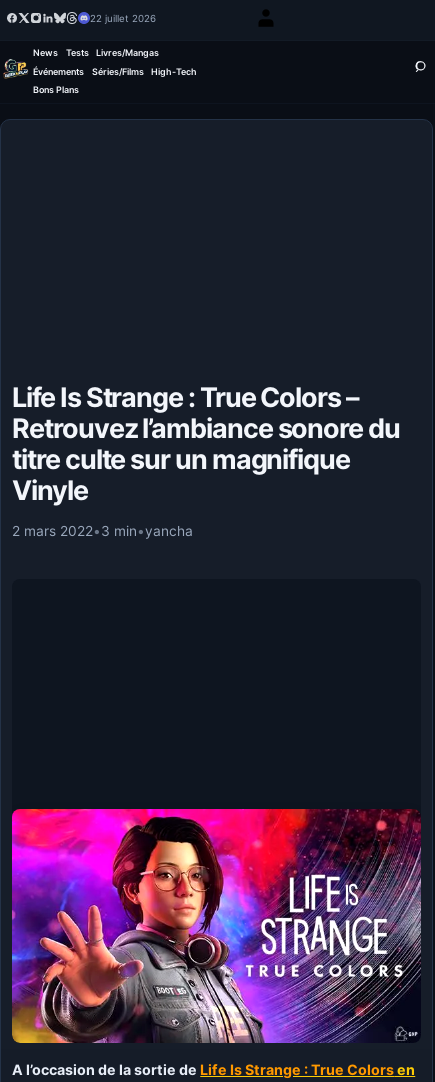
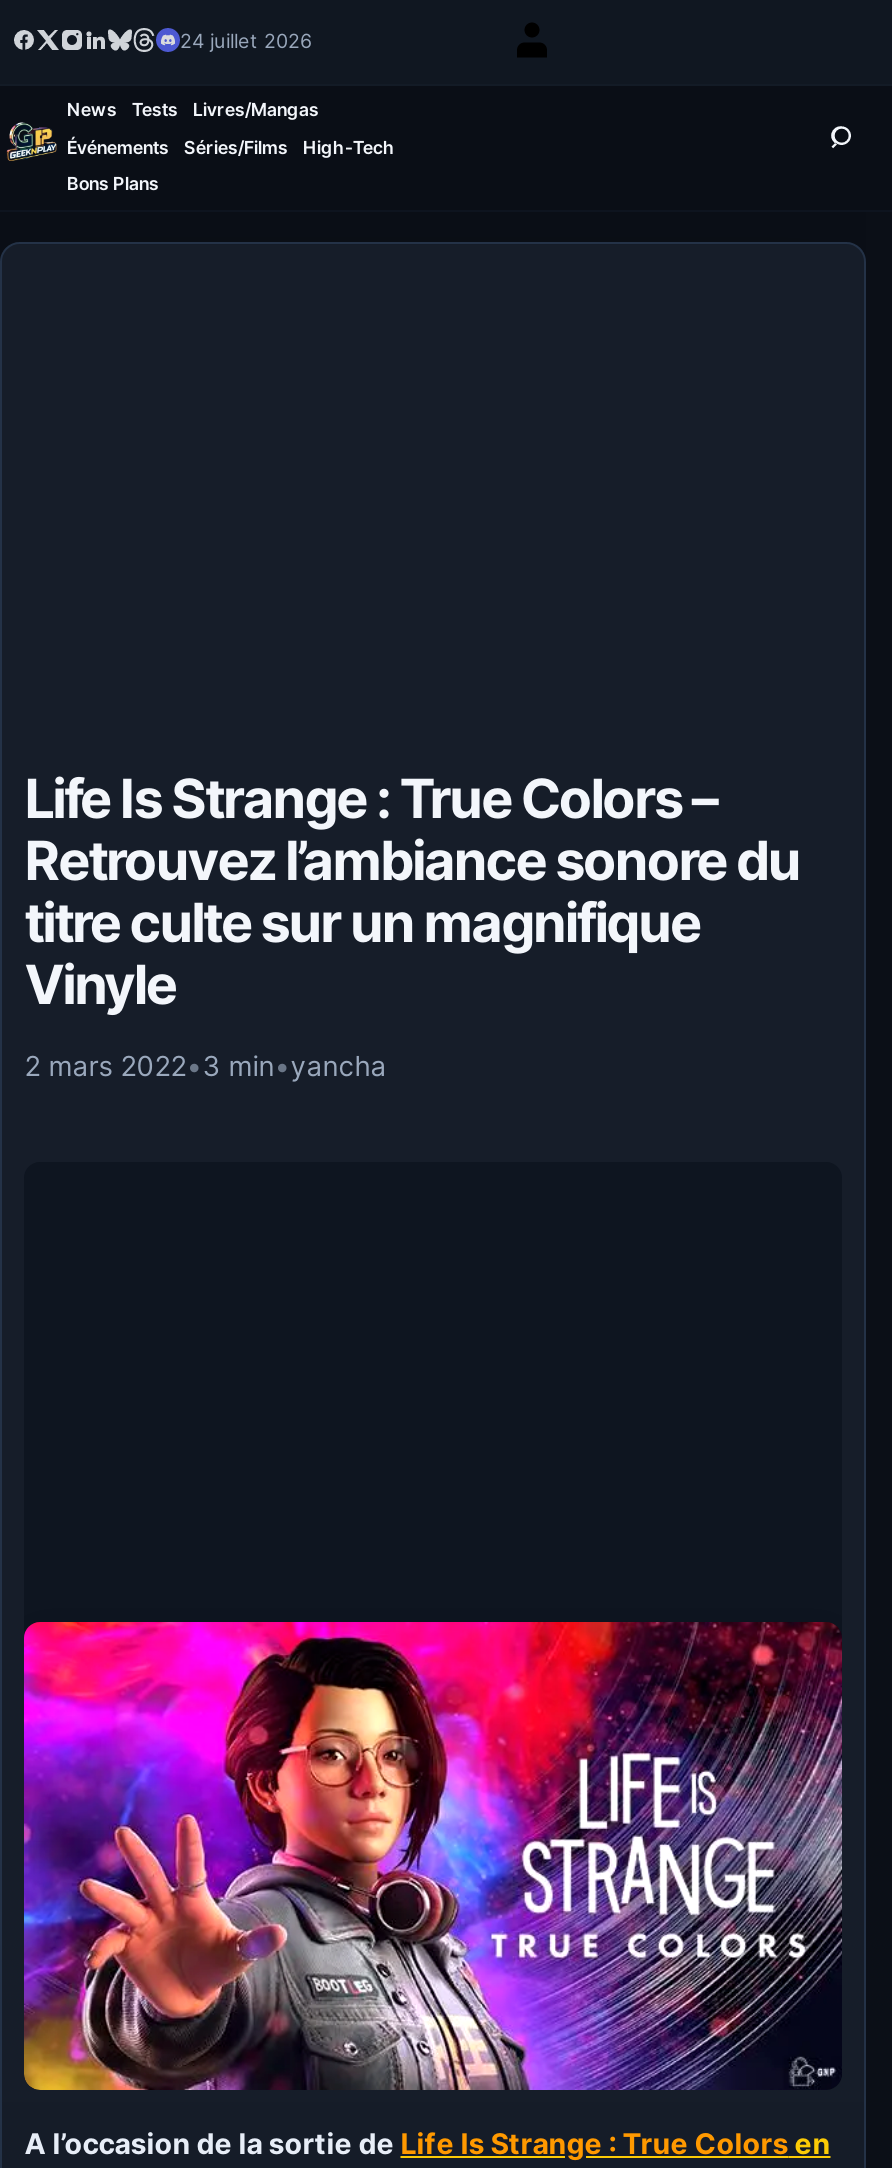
[90,12,156,23] 22 juillet 2026 -> [180,29,312,51] 24 juillet 2026

